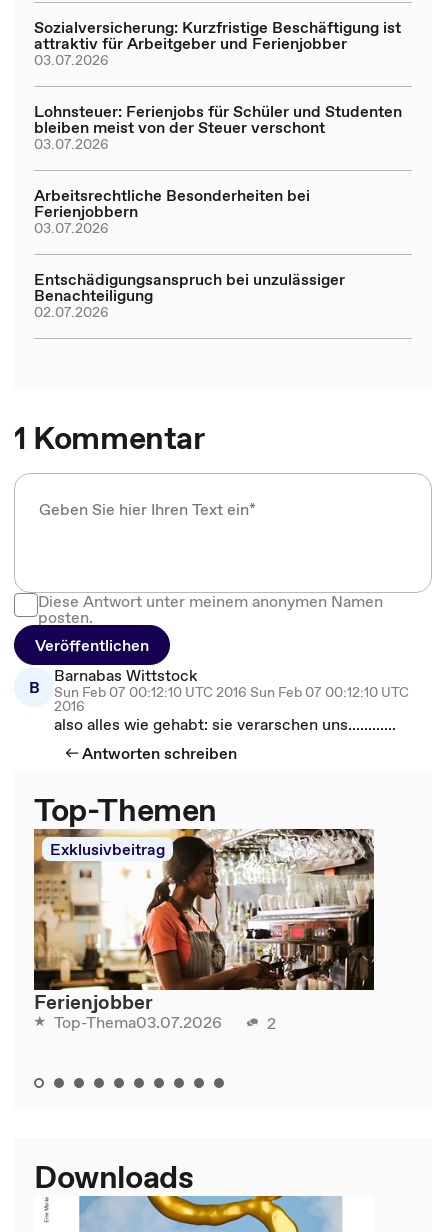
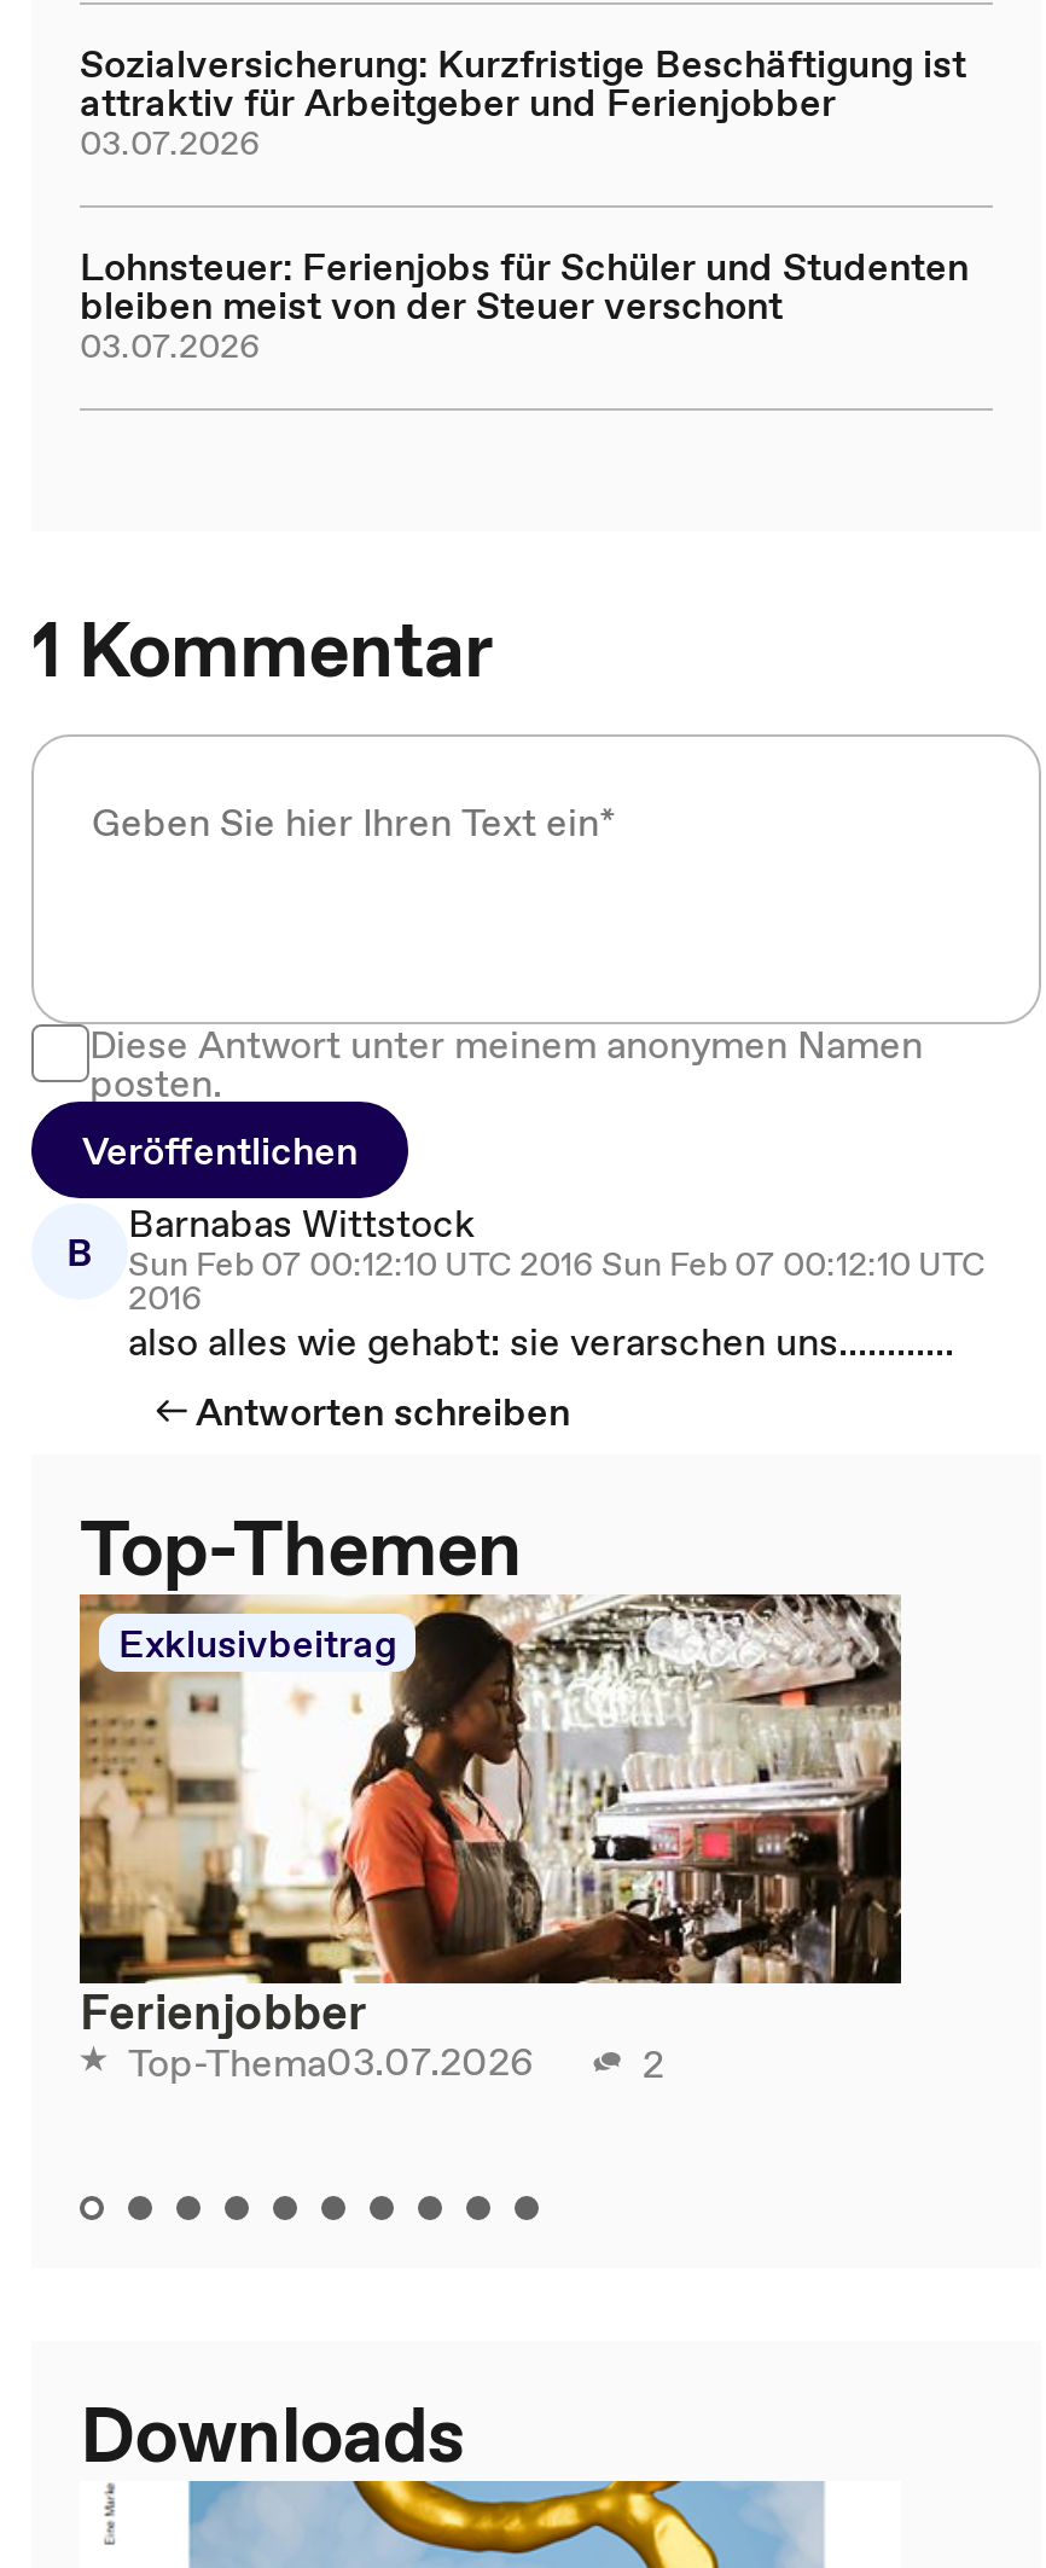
[34,183,345,321] Arbeitsrechtliche Besonderheiten bei | Ferienjobbern | 03.07.2026 | Entschädigungsanspruch bei unzulässiger | Benachteiligung | 02.07.2026 -> none

